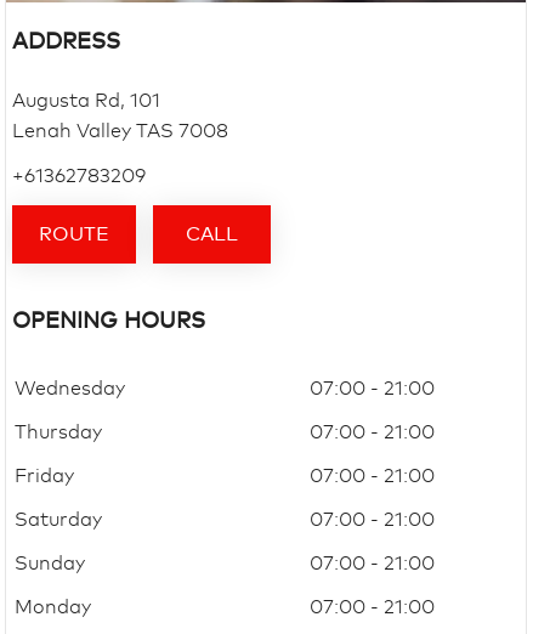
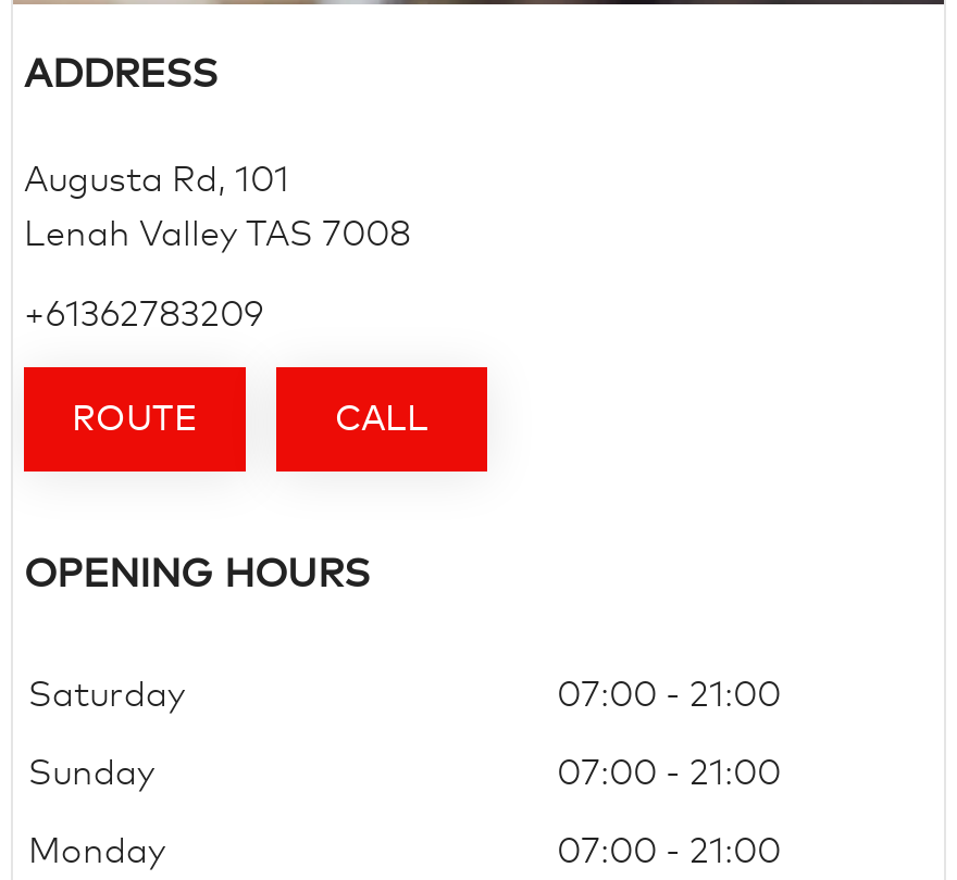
[15,379,435,486] Wednesday | 07:00 - 21:00 | Thursday | 07:00 - 21:00 | Friday | 07:00 - 21:00 -> none

